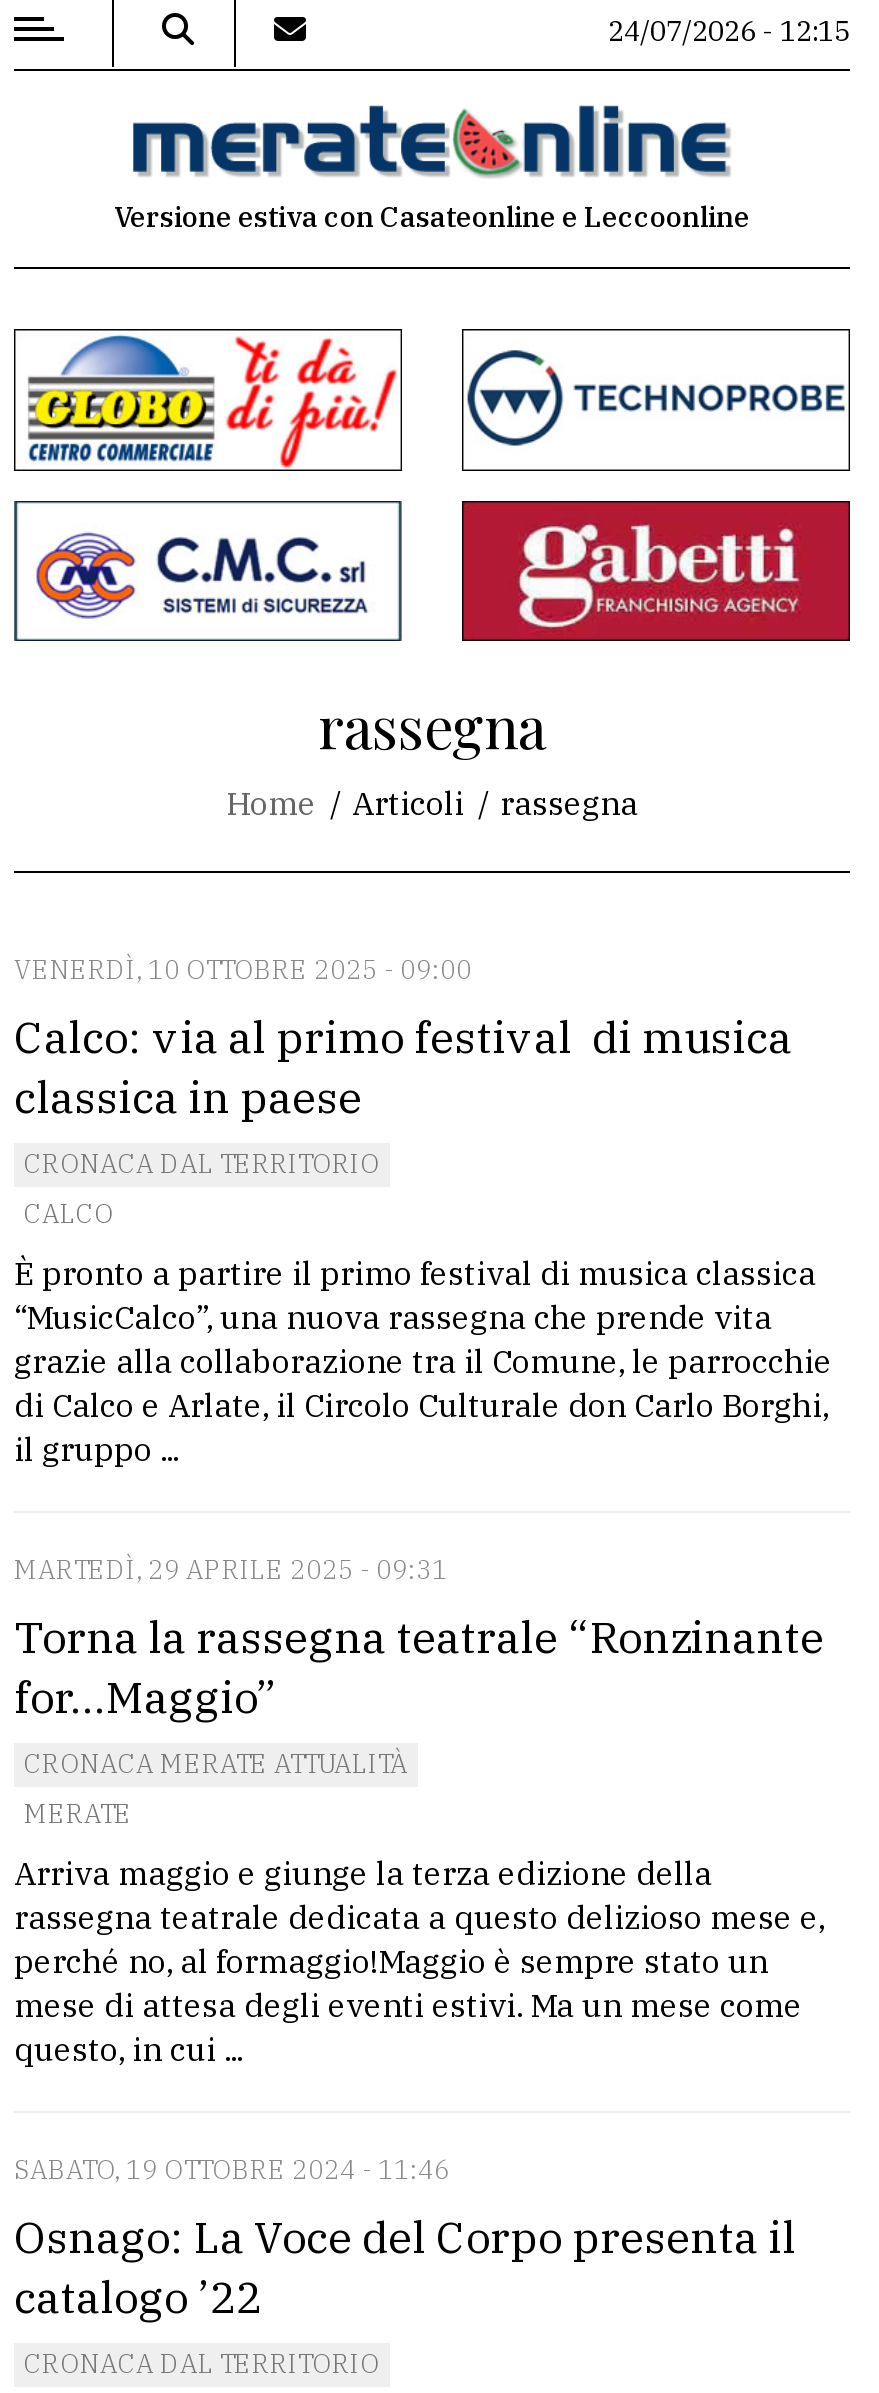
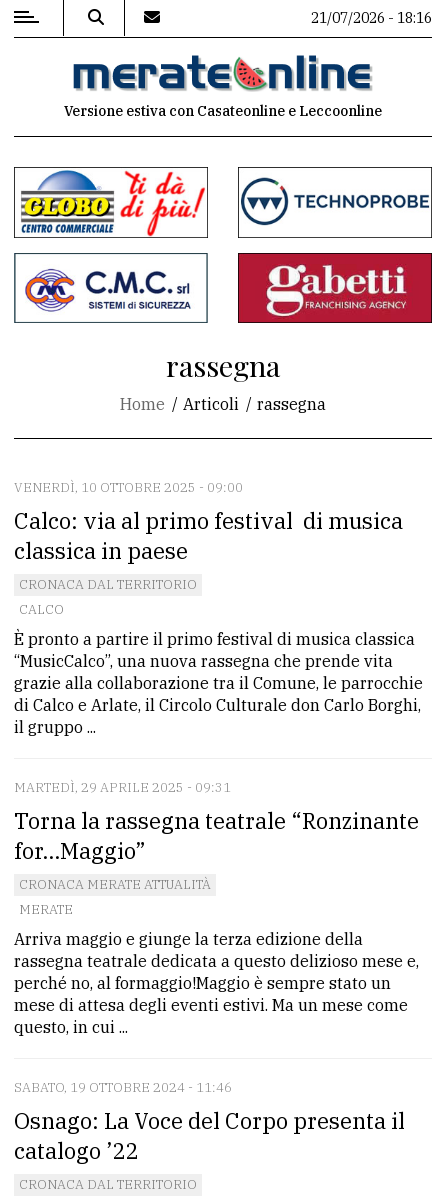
[608,13,850,49] 24/07/2026 - 12:15 -> [311,9,432,27] 21/07/2026 - 18:16

